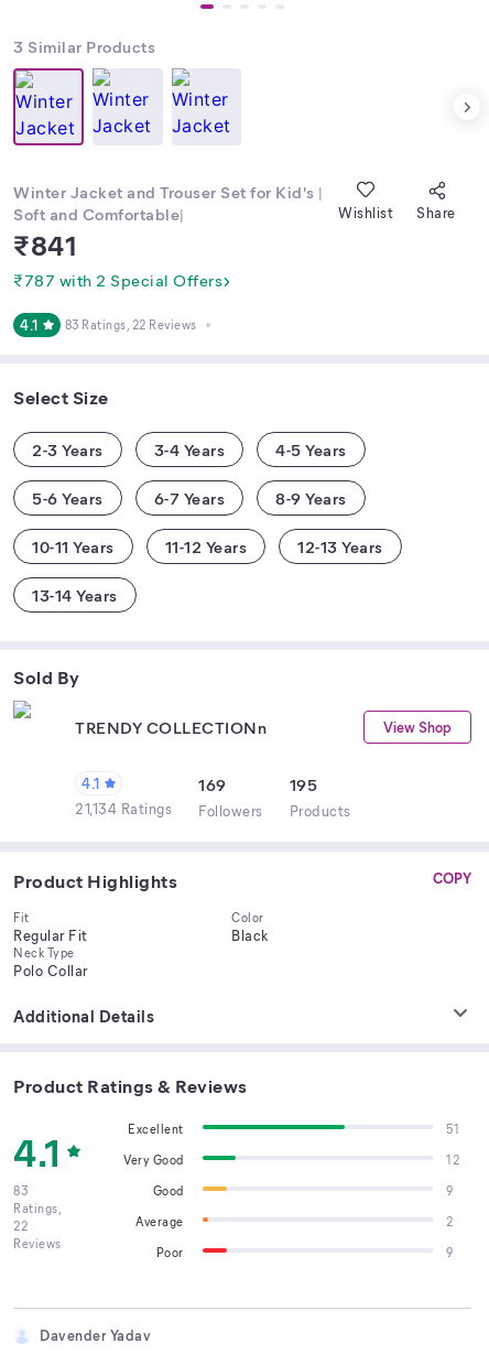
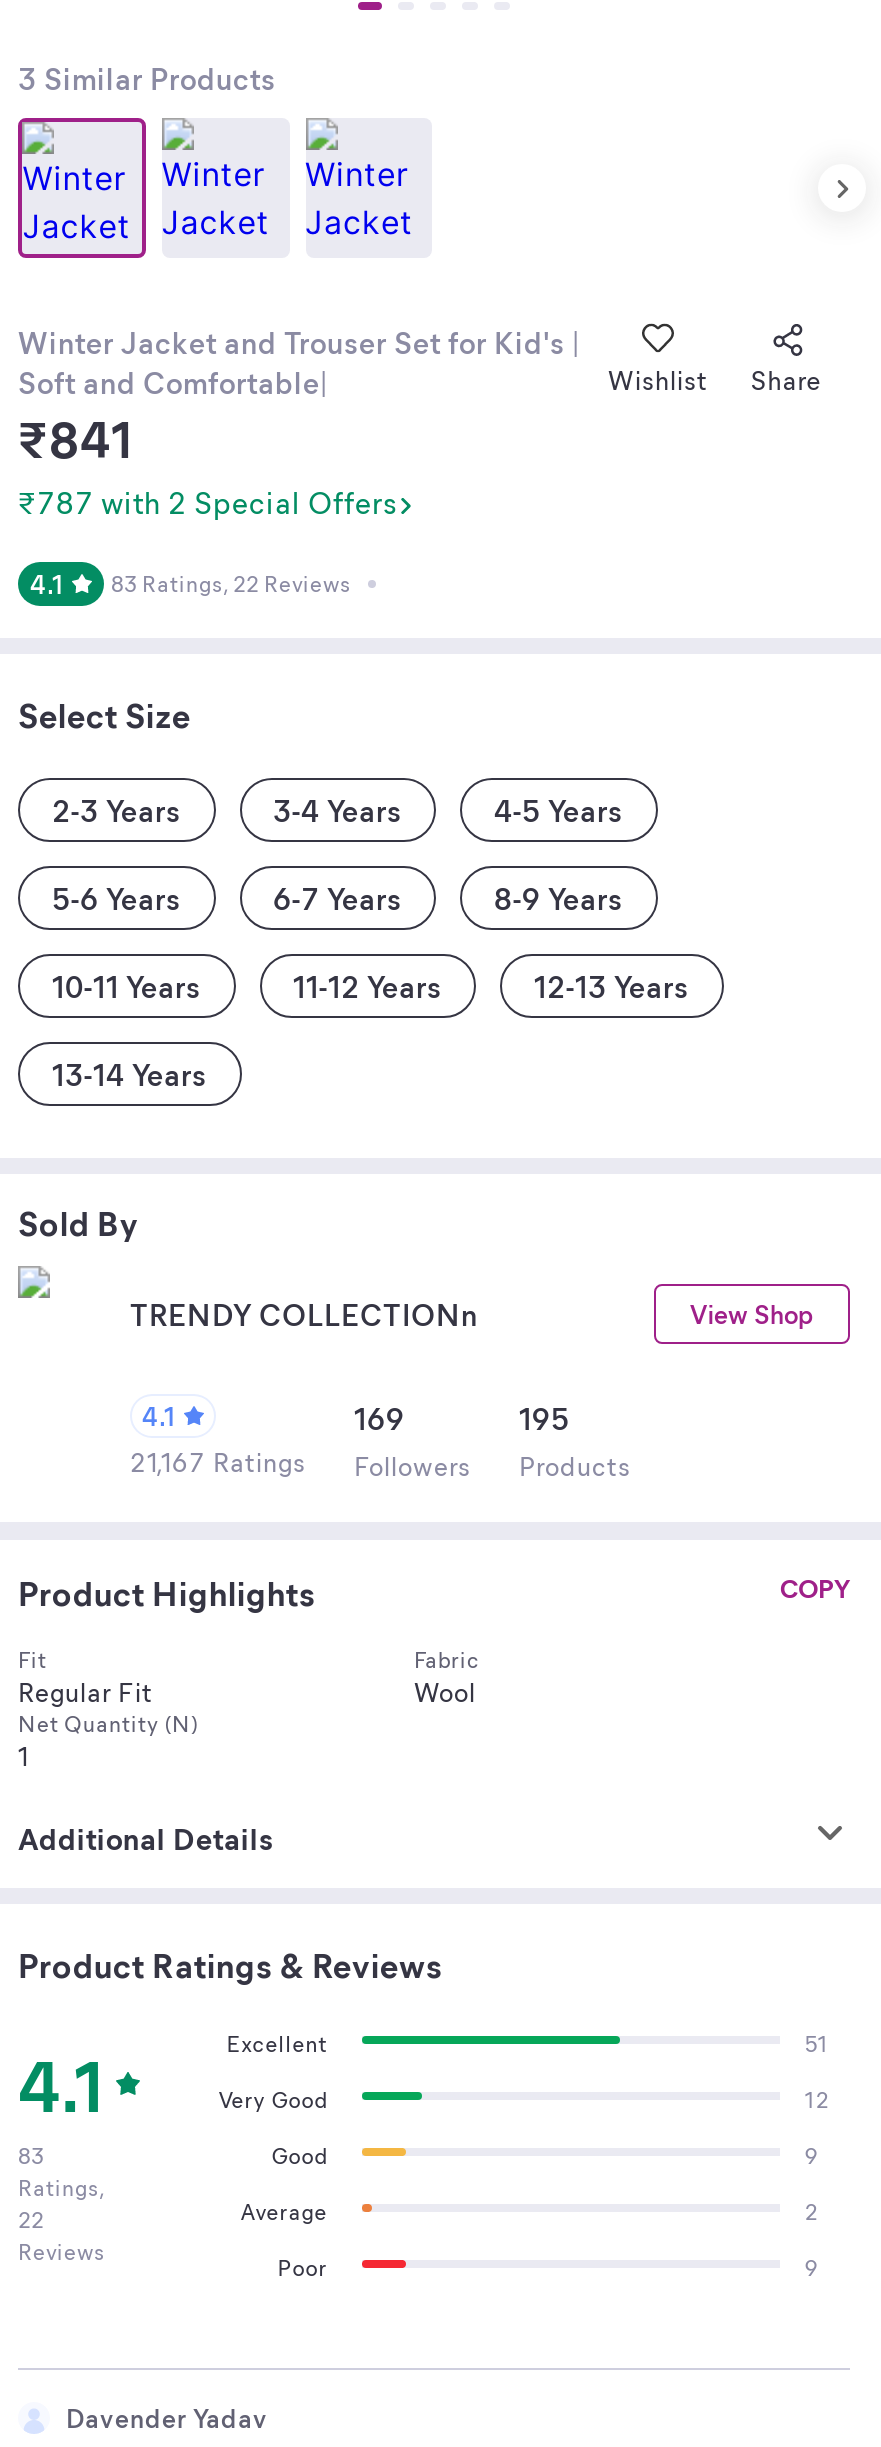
[75,799,351,820] 21,134 Ratings Followers Products -> [130,1444,631,1482] 21,167 Ratings Followers Products
[13,909,268,979] Color | Black | Neck Type | Polo Collar -> [18,1644,480,1772] Fabric | Wool | Net Quantity (N) | 1

